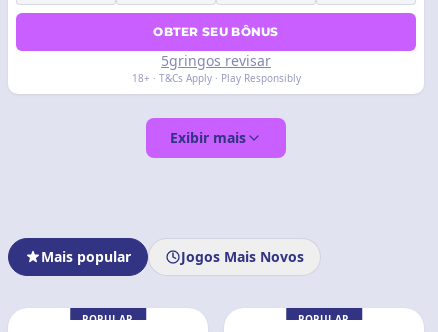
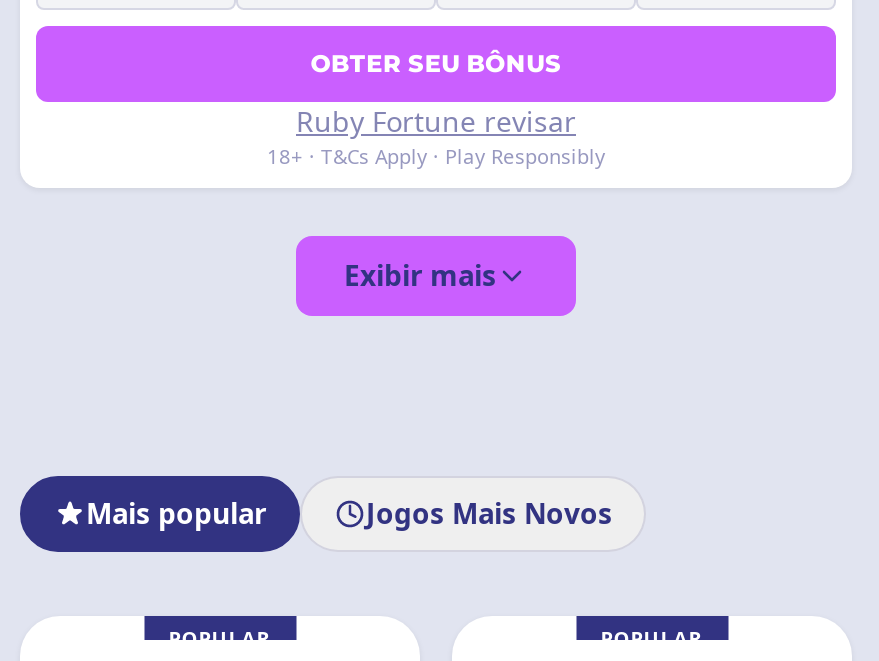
[161,51,271,70] 5gringos revisar -> [296,102,576,140] Ruby Fortune revisar

